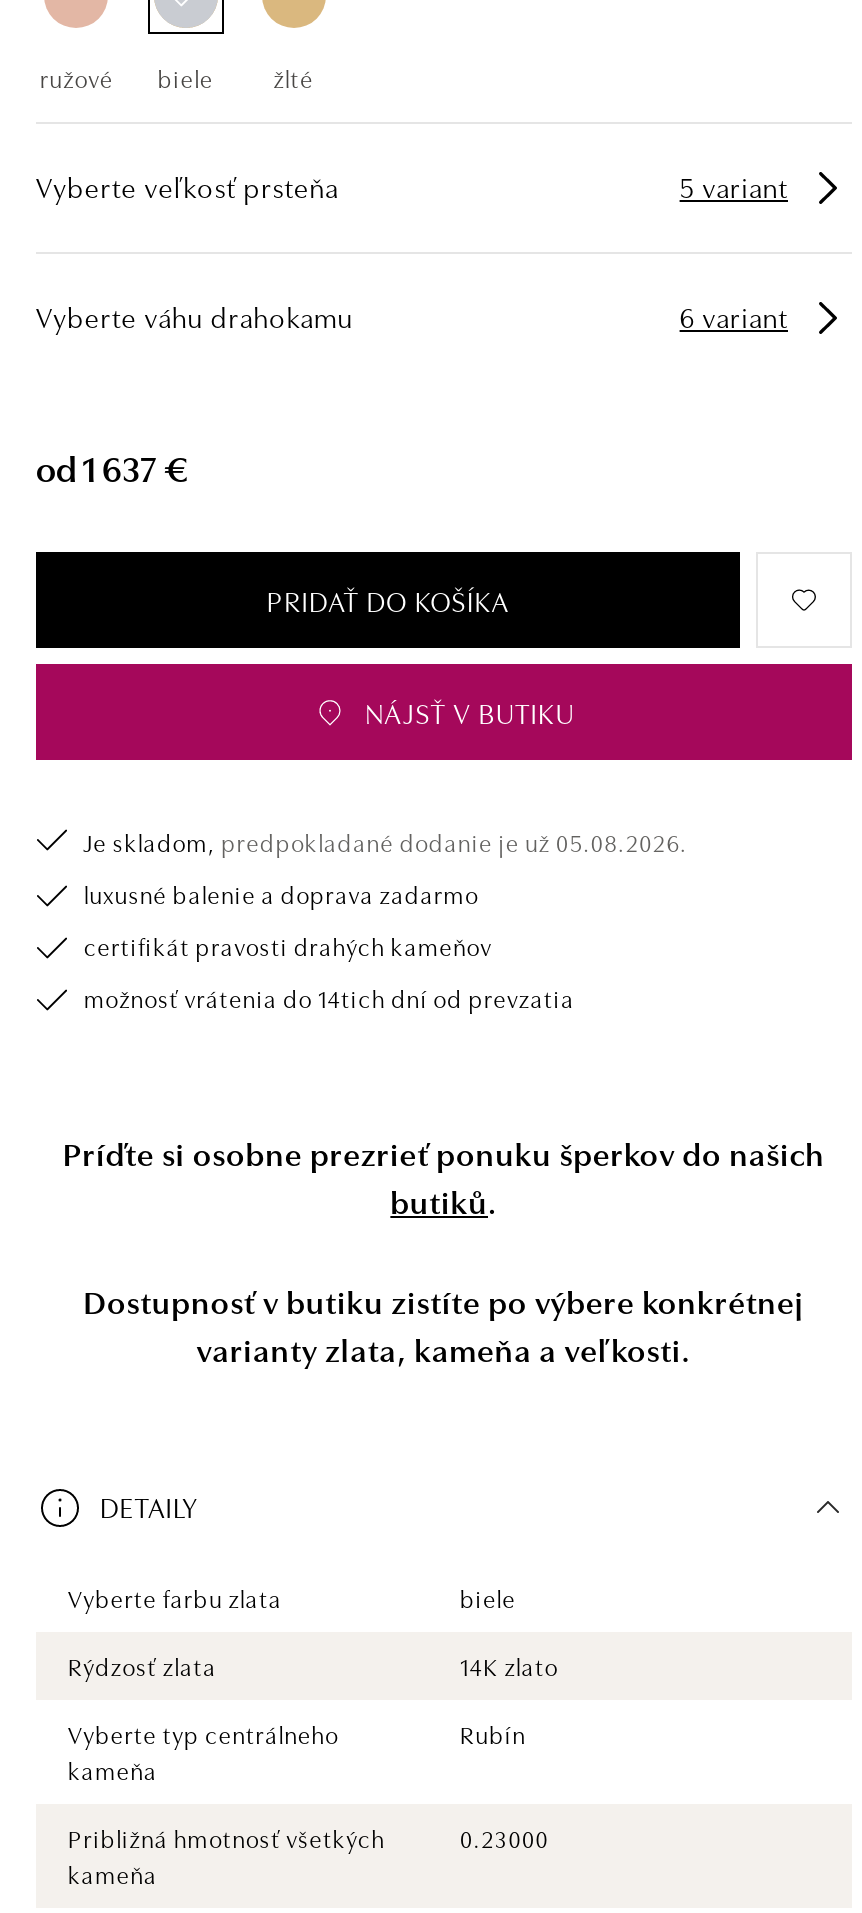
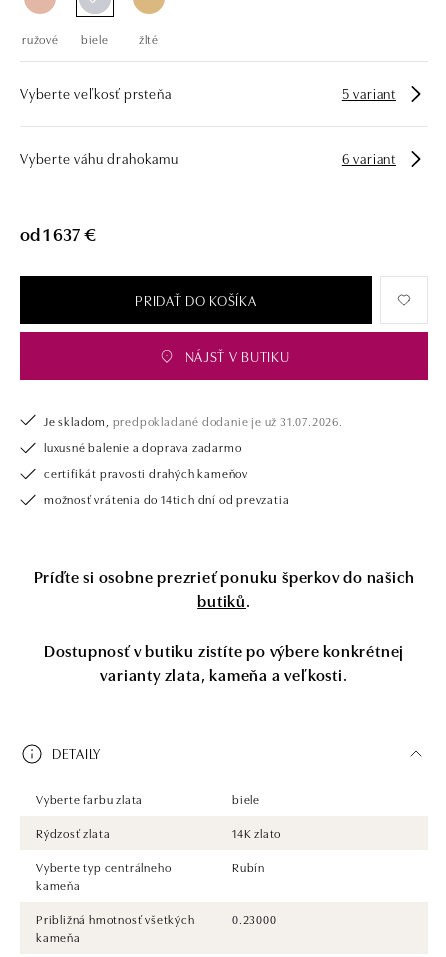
[84,823,688,857] Je skladom, predpokladané dodanie je už 05.08.2026. -> [44,412,343,429] Je skladom, predpokladané dodanie je už 31.07.2026.

